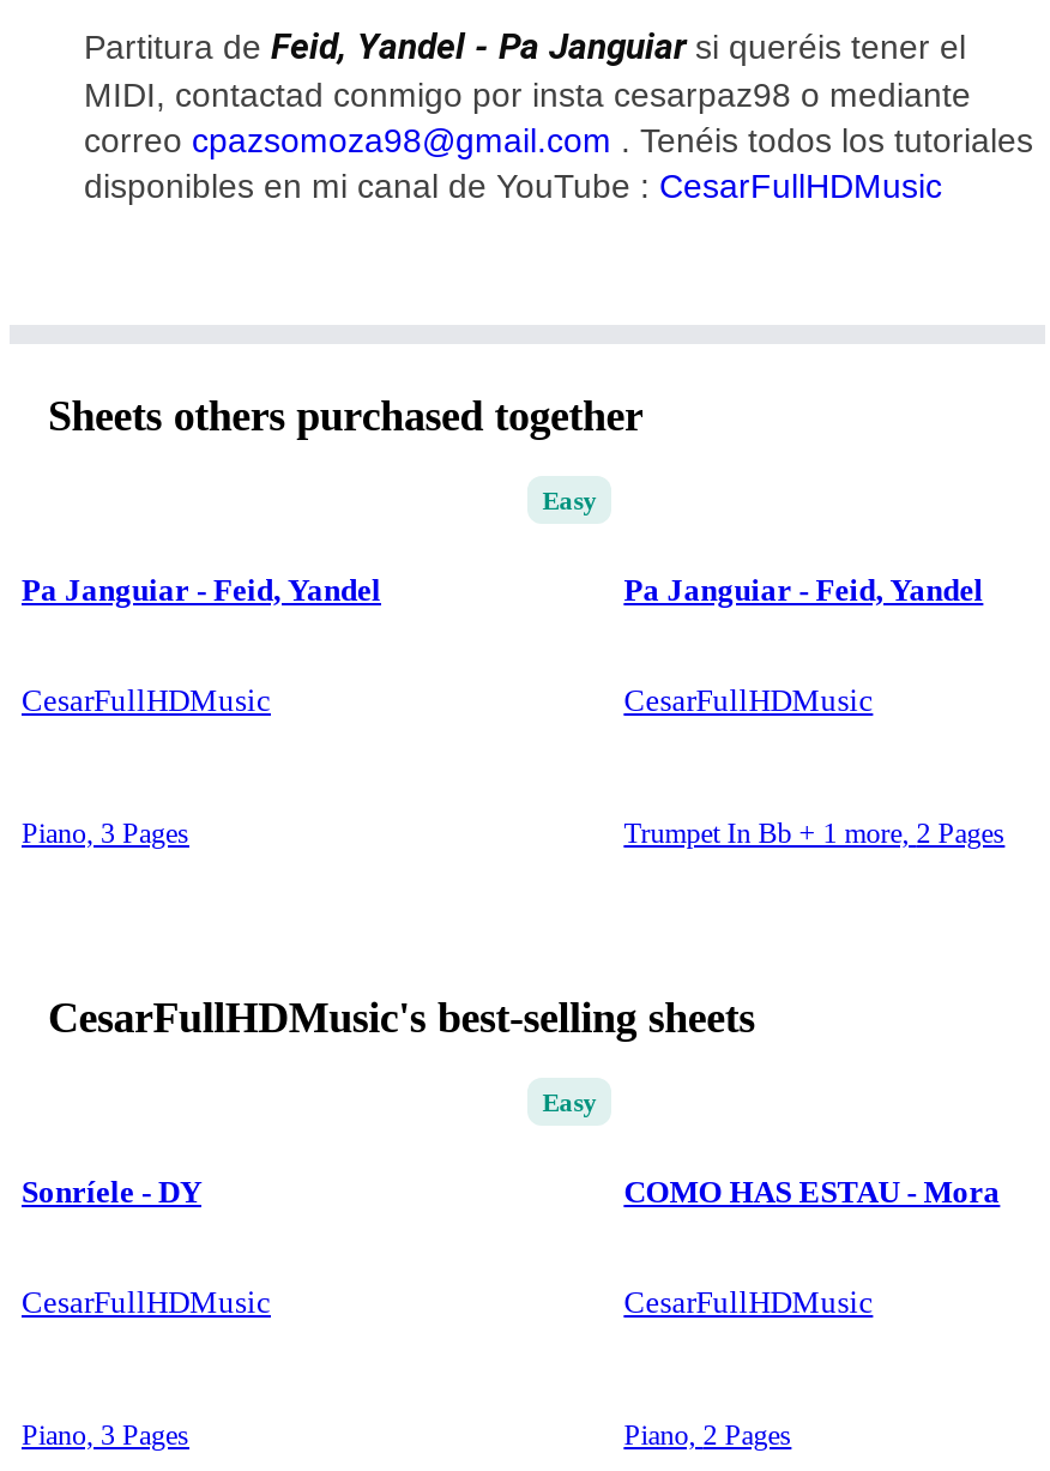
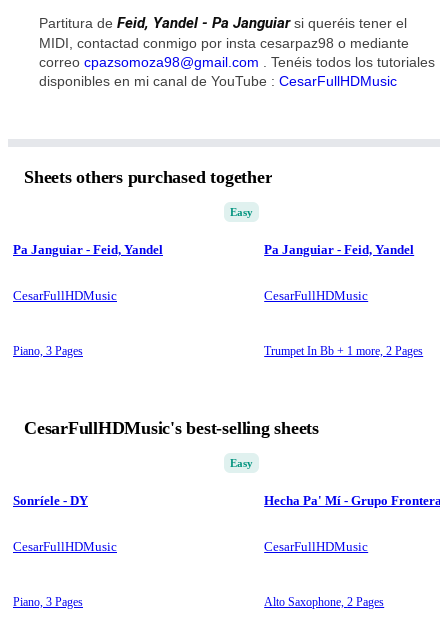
[624,1173,1000,1209] COMO HAS ESTAU - Mora -> [264,493,442,508] Hecha Pa' Mí - Grupo Frontera
[624,1418,792,1452] Piano, 2 Pages -> [264,595,384,609] Alto Saxophone, 2 Pages

